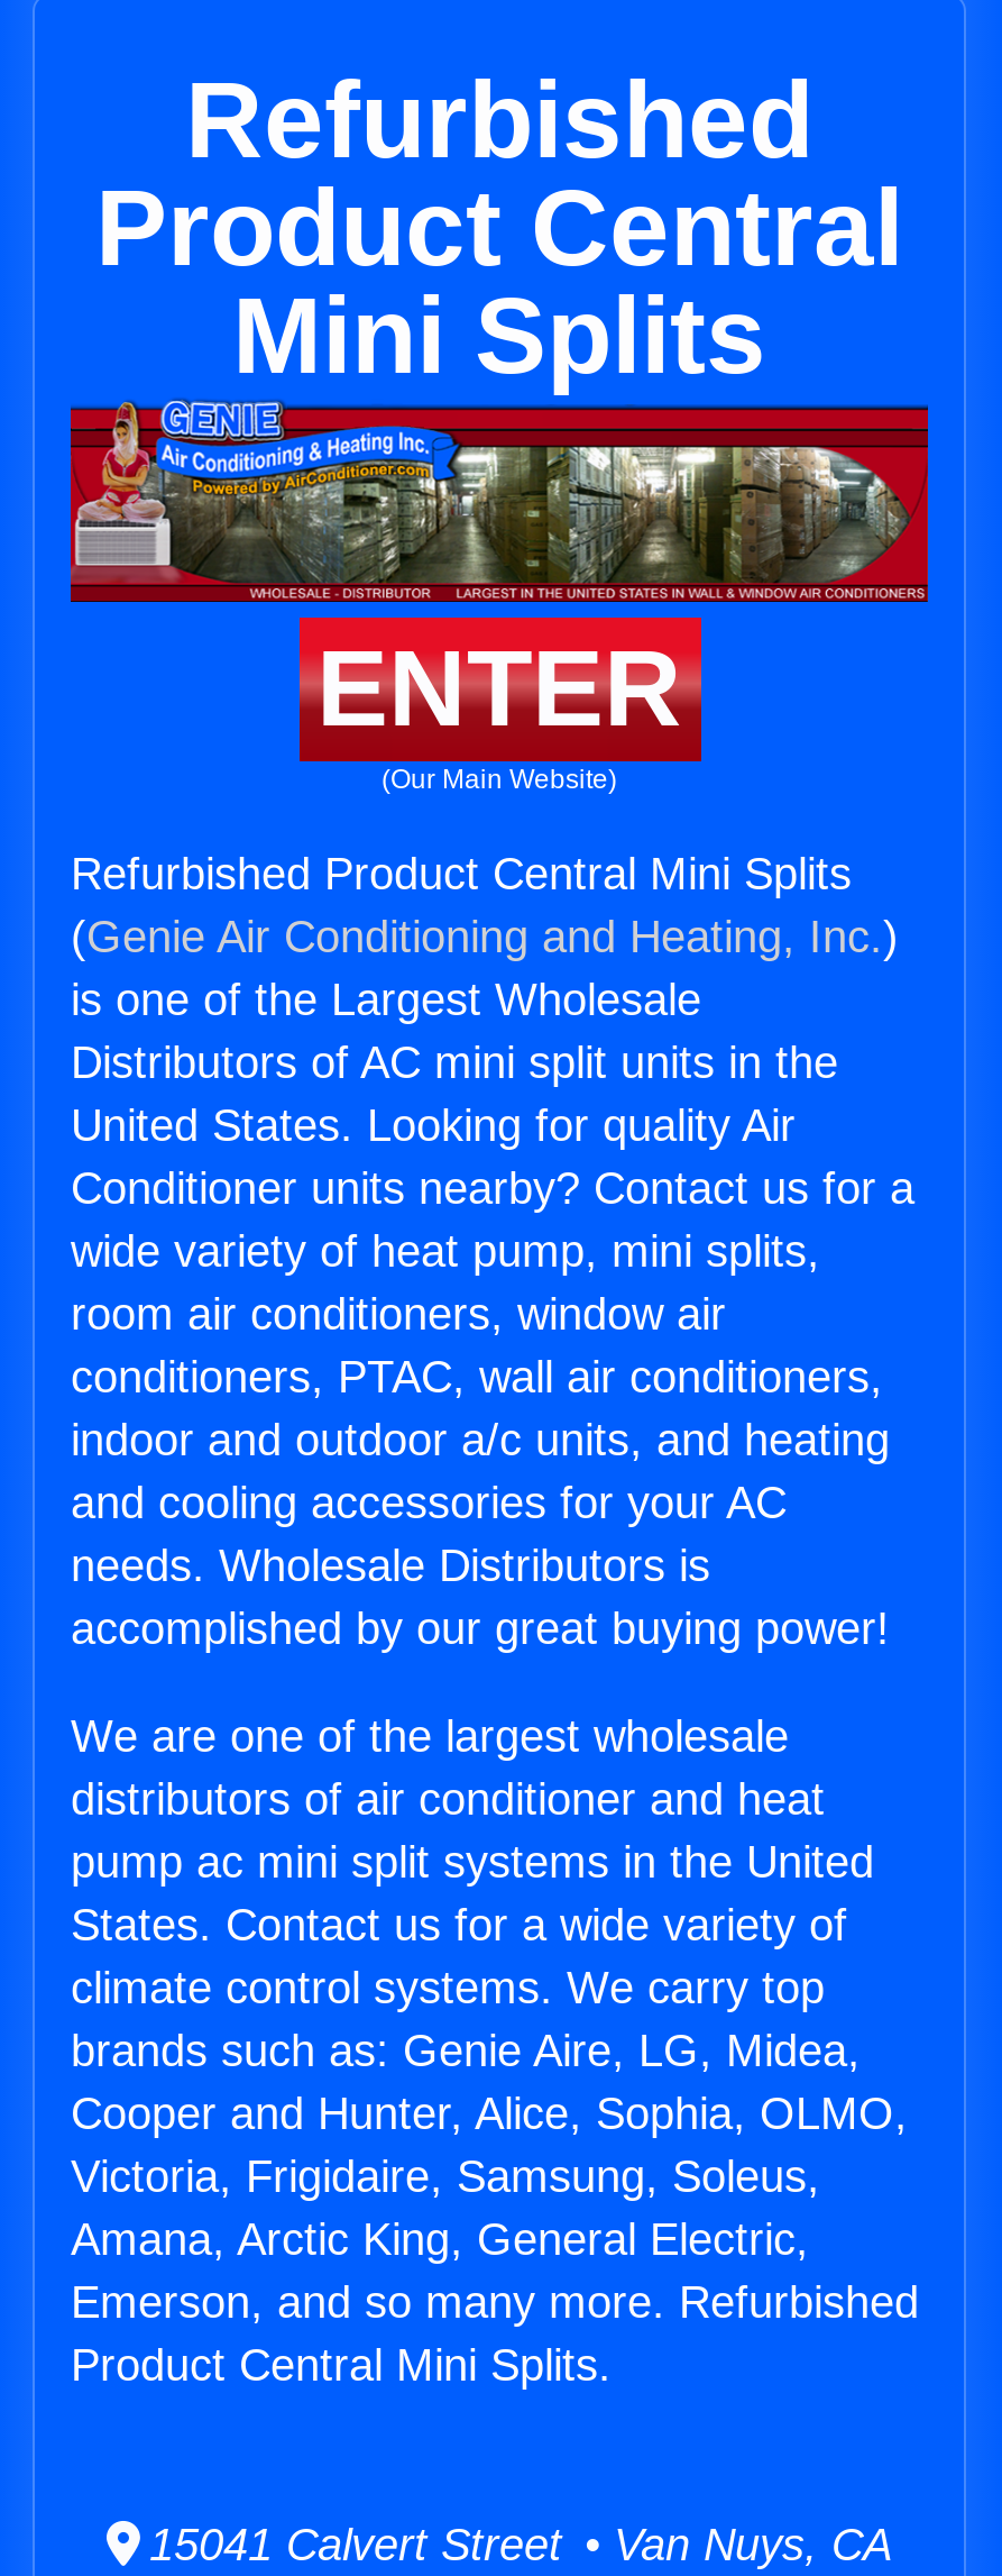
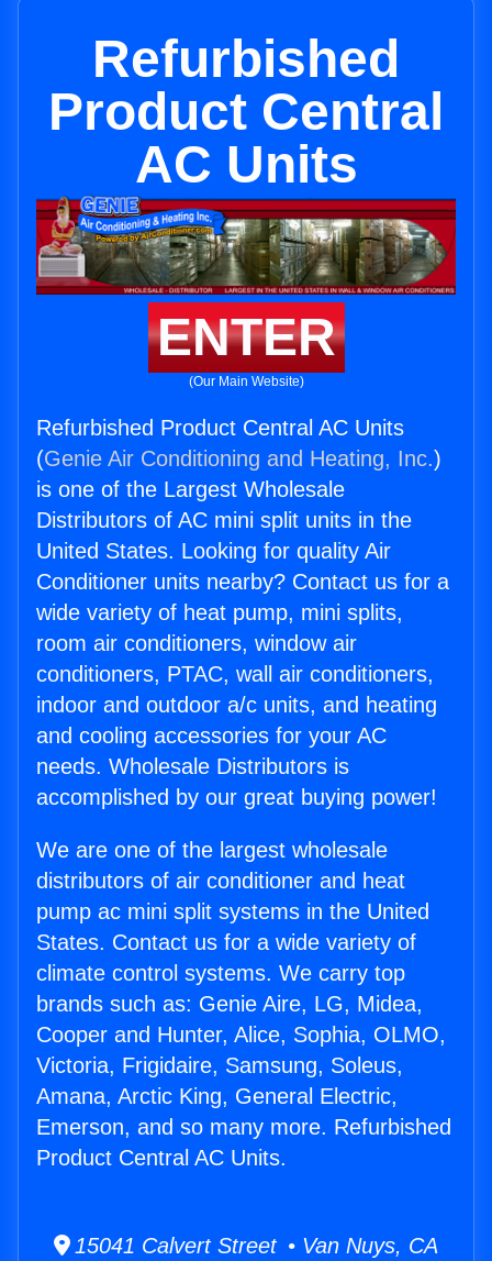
[232,276,766,395] Mini Splits -> [135,135,357,193] AC Units
[71,849,852,899] Refurbished Product Central Mini Splits -> [36,416,404,440] Refurbished Product Central AC Units
[71,2340,612,2390] Product Central Mini Splits. -> [36,1146,287,1170] Product Central AC Units.

